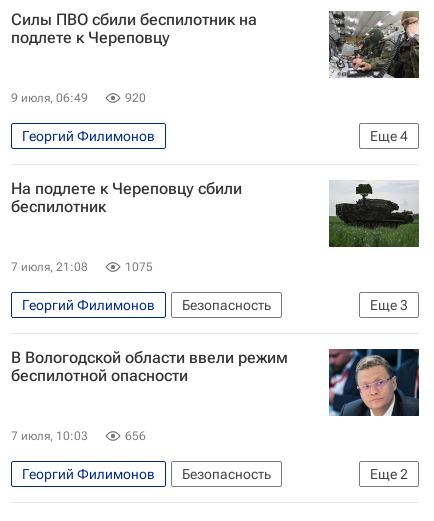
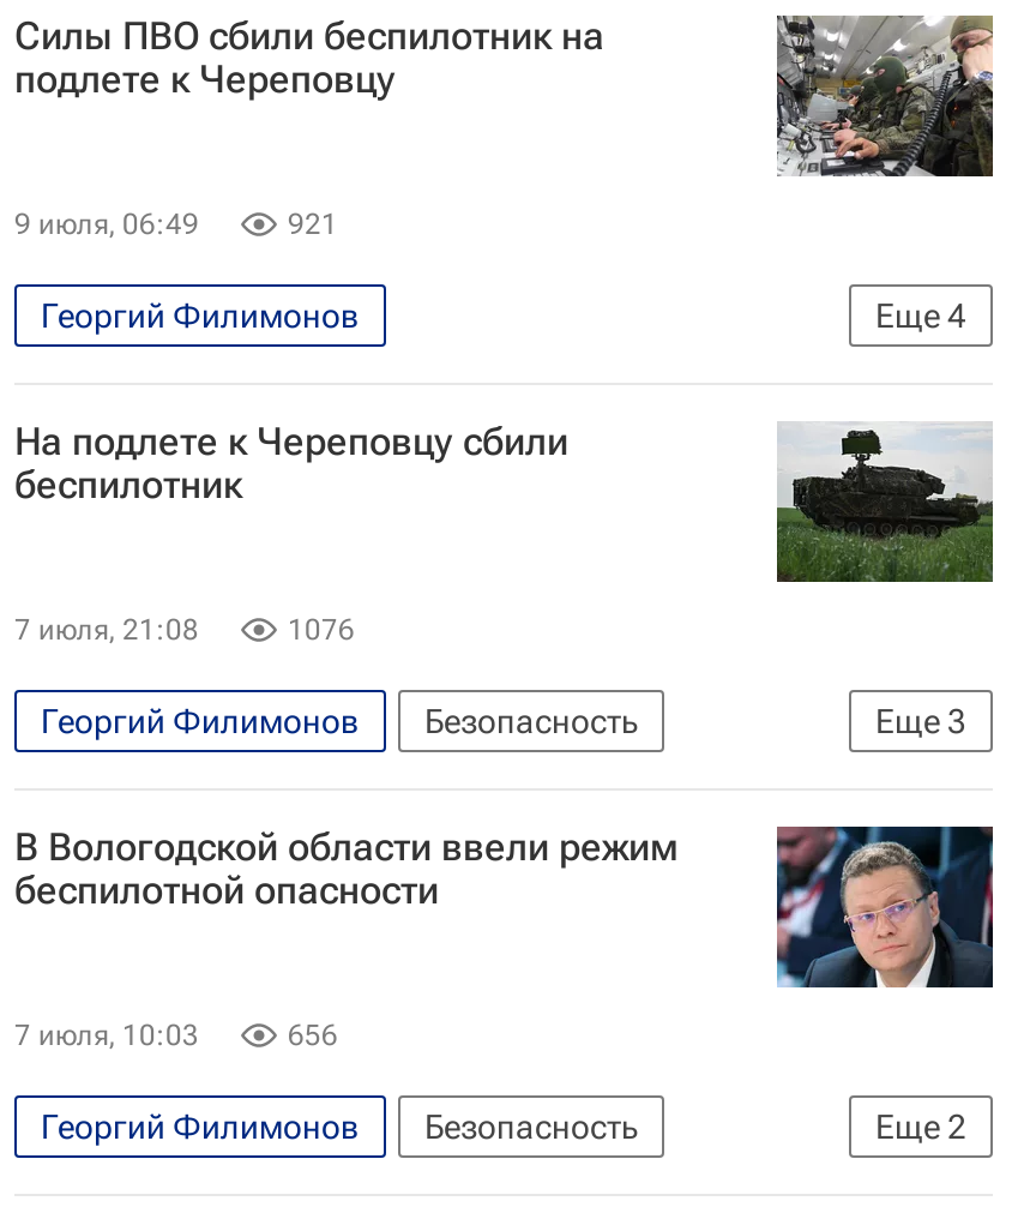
[125,90,146,104] 920 -> [288,206,338,240] 921
[125,259,153,273] 1075 -> [288,612,355,645] 1076

